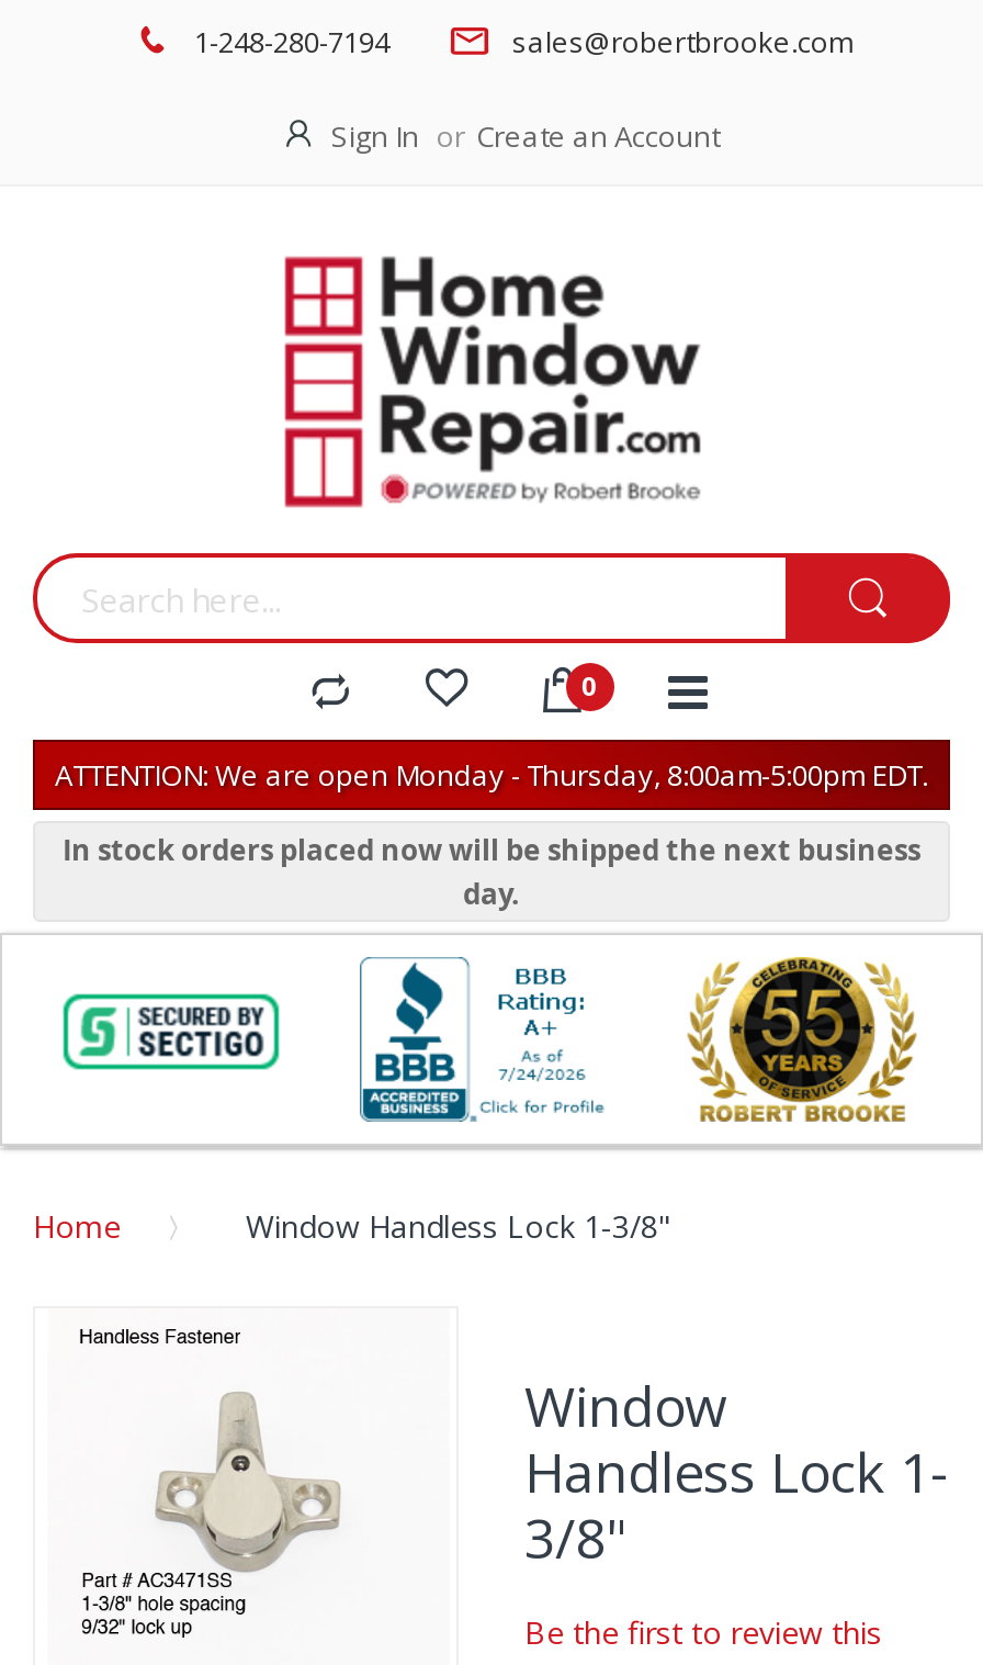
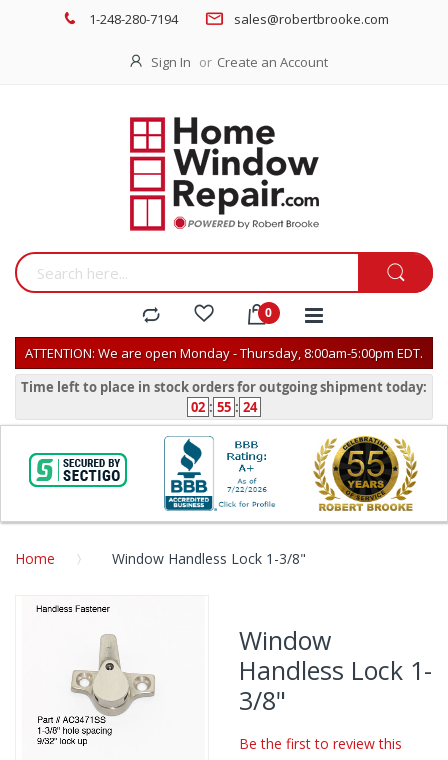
[63,830,920,913] In stock orders placed now will be shipped the next business | day. -> [21,378,427,416] Time left to place in stock orders for outgoing shipment today: | 02 : 55 : 24

